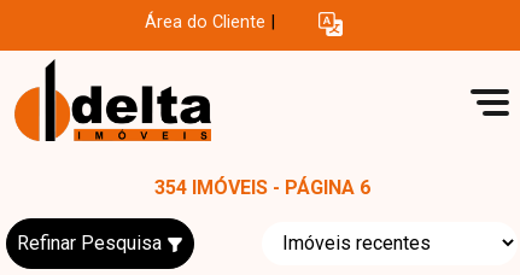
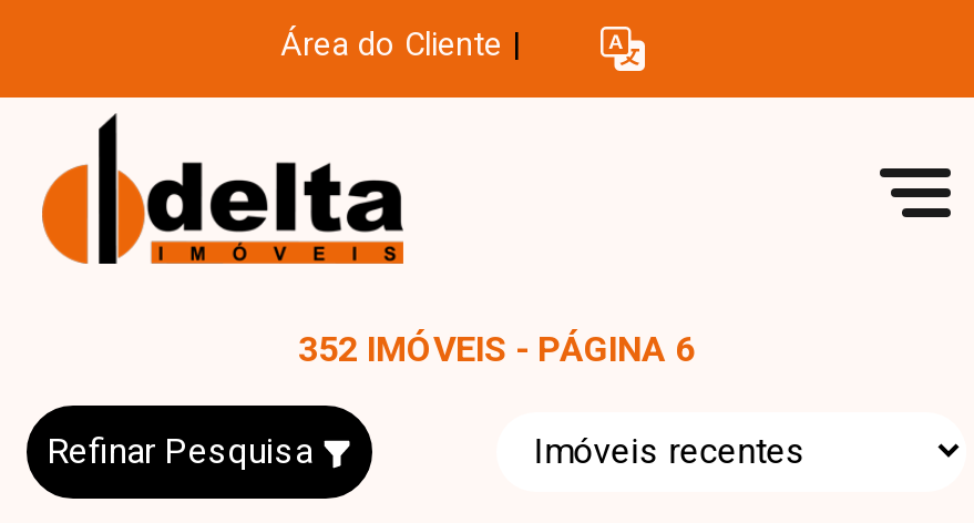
[154,176,370,199] 354 IMÓVEIS - PÁGINA 6 -> [298,328,695,370] 352 IMÓVEIS - PÁGINA 6

